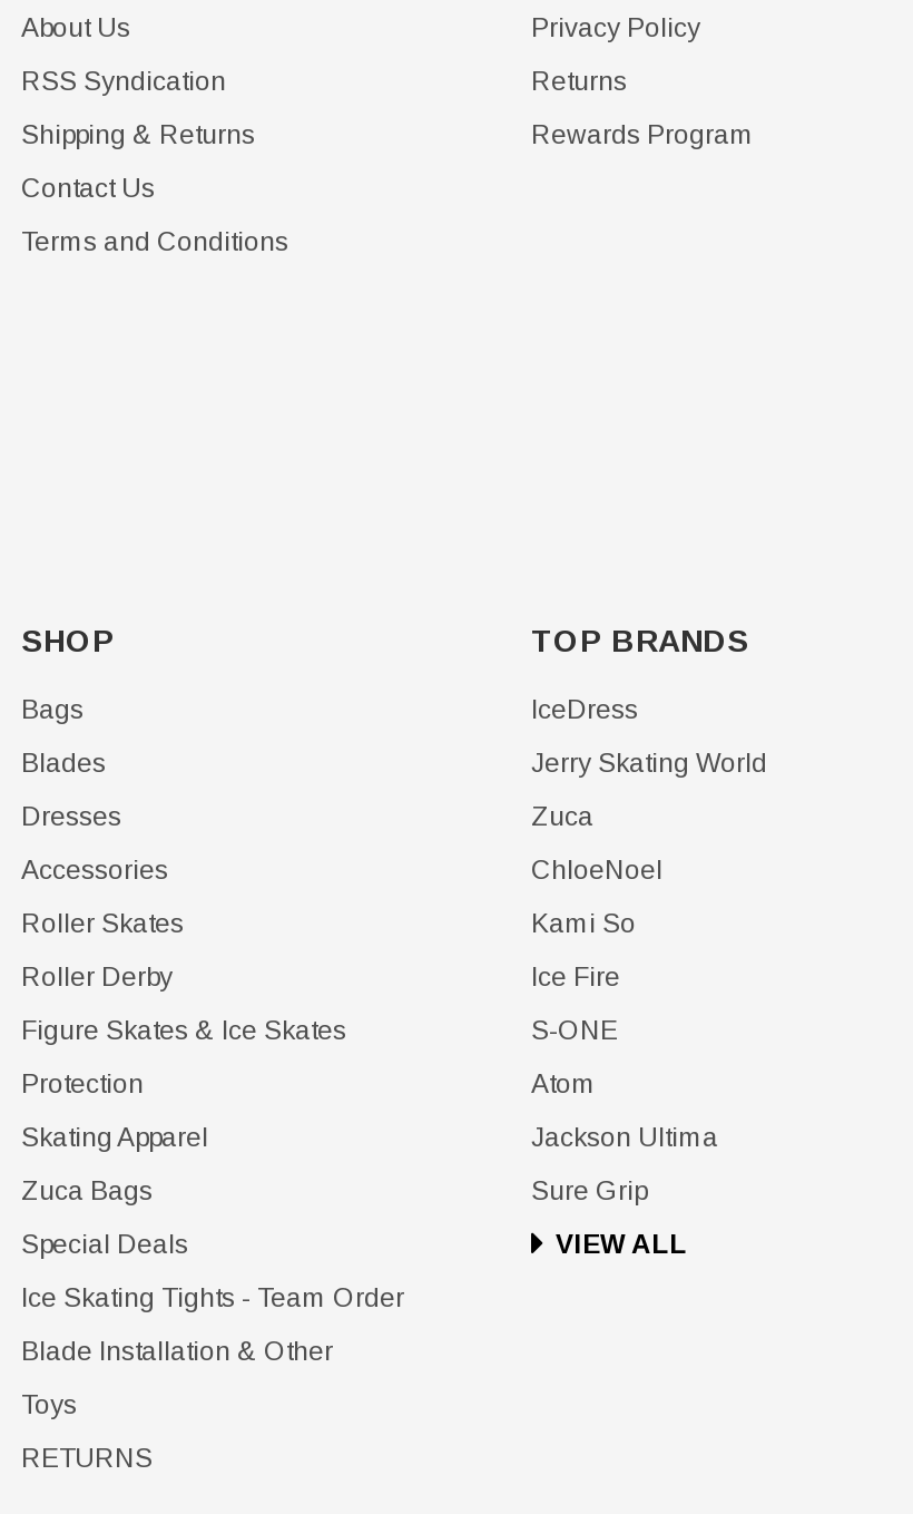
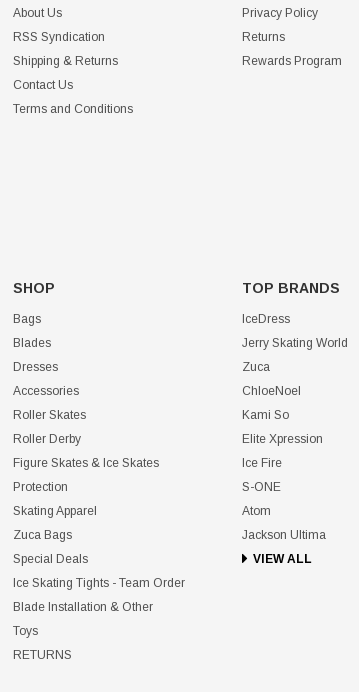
moved [531,962,718,1153] -> [242,456,326,542]: Ice Fire | S-ONE | Atom | Jackson Ultima
none -> [242,432,323,446] Elite Xpression
[531,1176,647,1207] Sure Grip -> none

